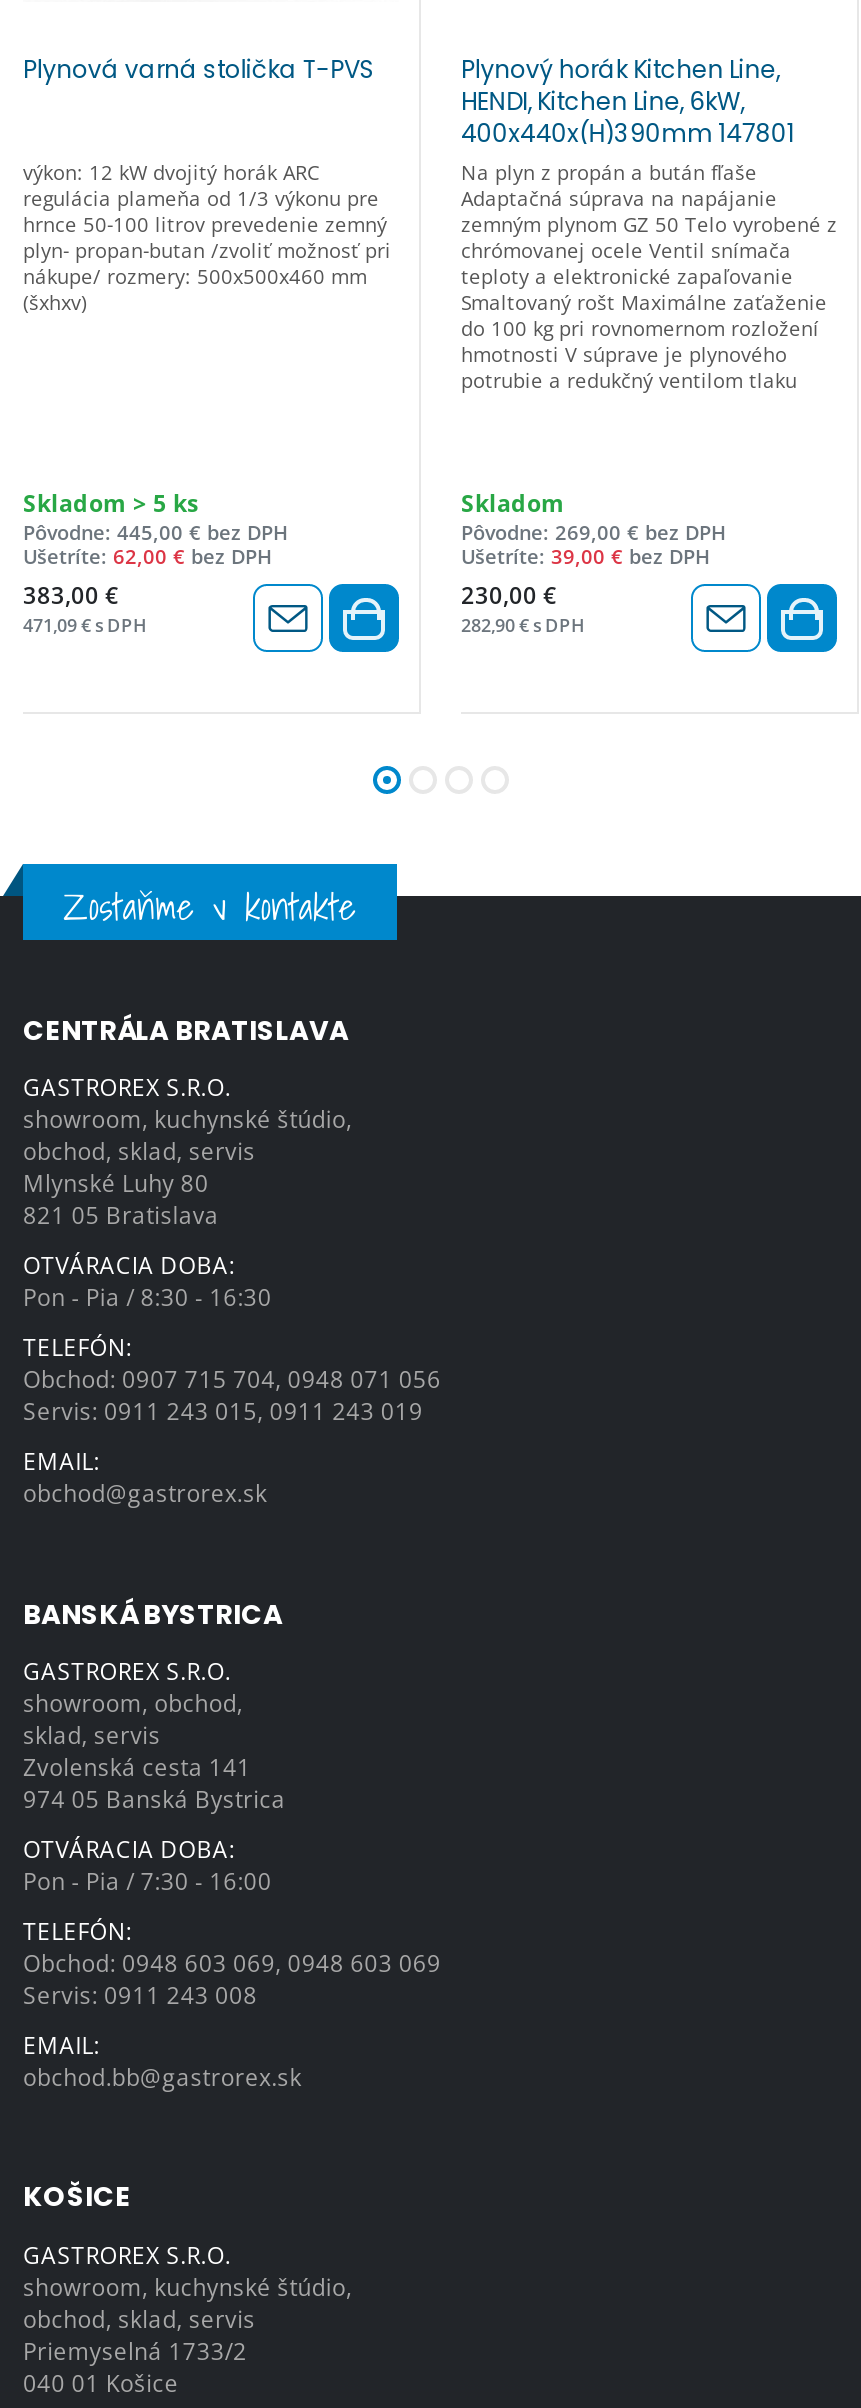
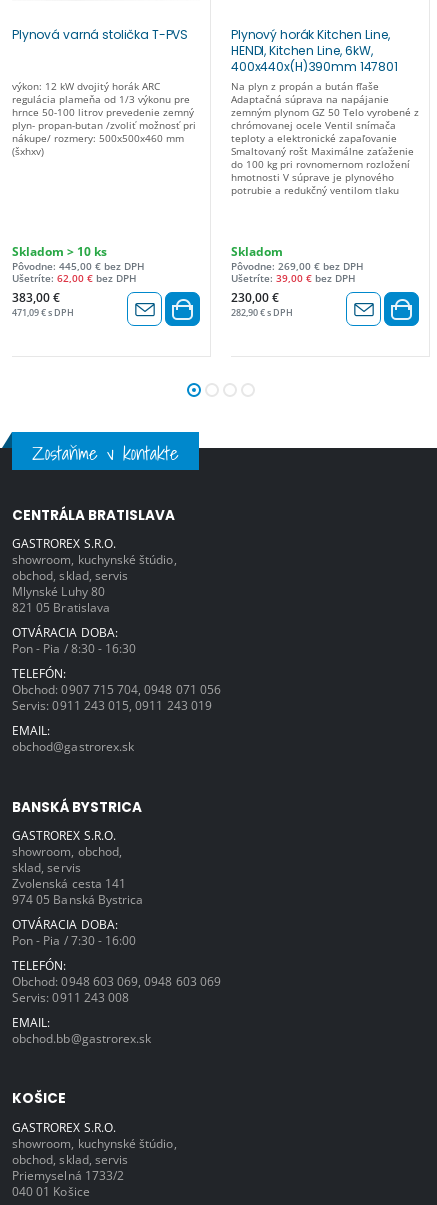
[23,486,199,518] Skladom > 5 ks -> [12,243,107,259] Skladom > 10 ks

